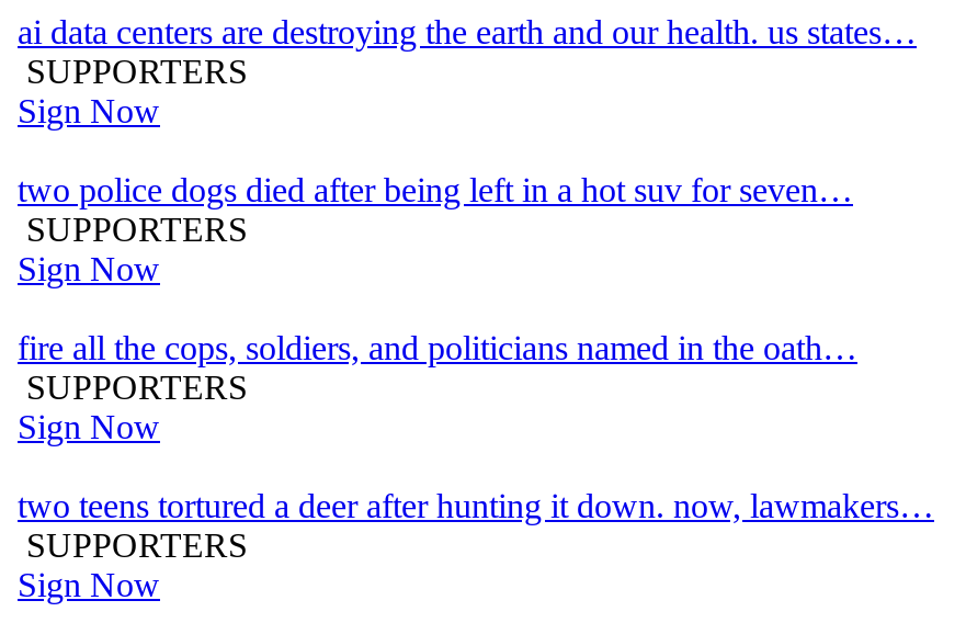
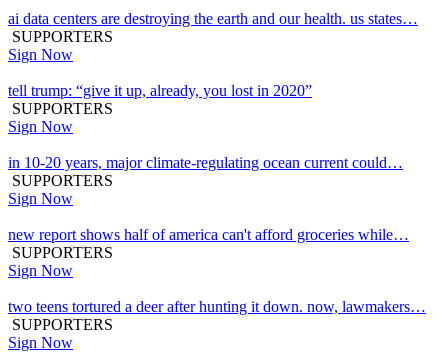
[18,171,853,208] two police dogs died after being left in a hot suv for seven… -> [8,82,312,99] tell trump: “give it up, already, you lost in 2020”
[18,329,857,366] fire all the cops, soldiers, and politicians named in the oath… -> [8,154,409,243] in 10-20 years, major climate-regulating ocean current could… | SUPPORTERS | Sign Now | new report shows half of america can't afford groceries while…

